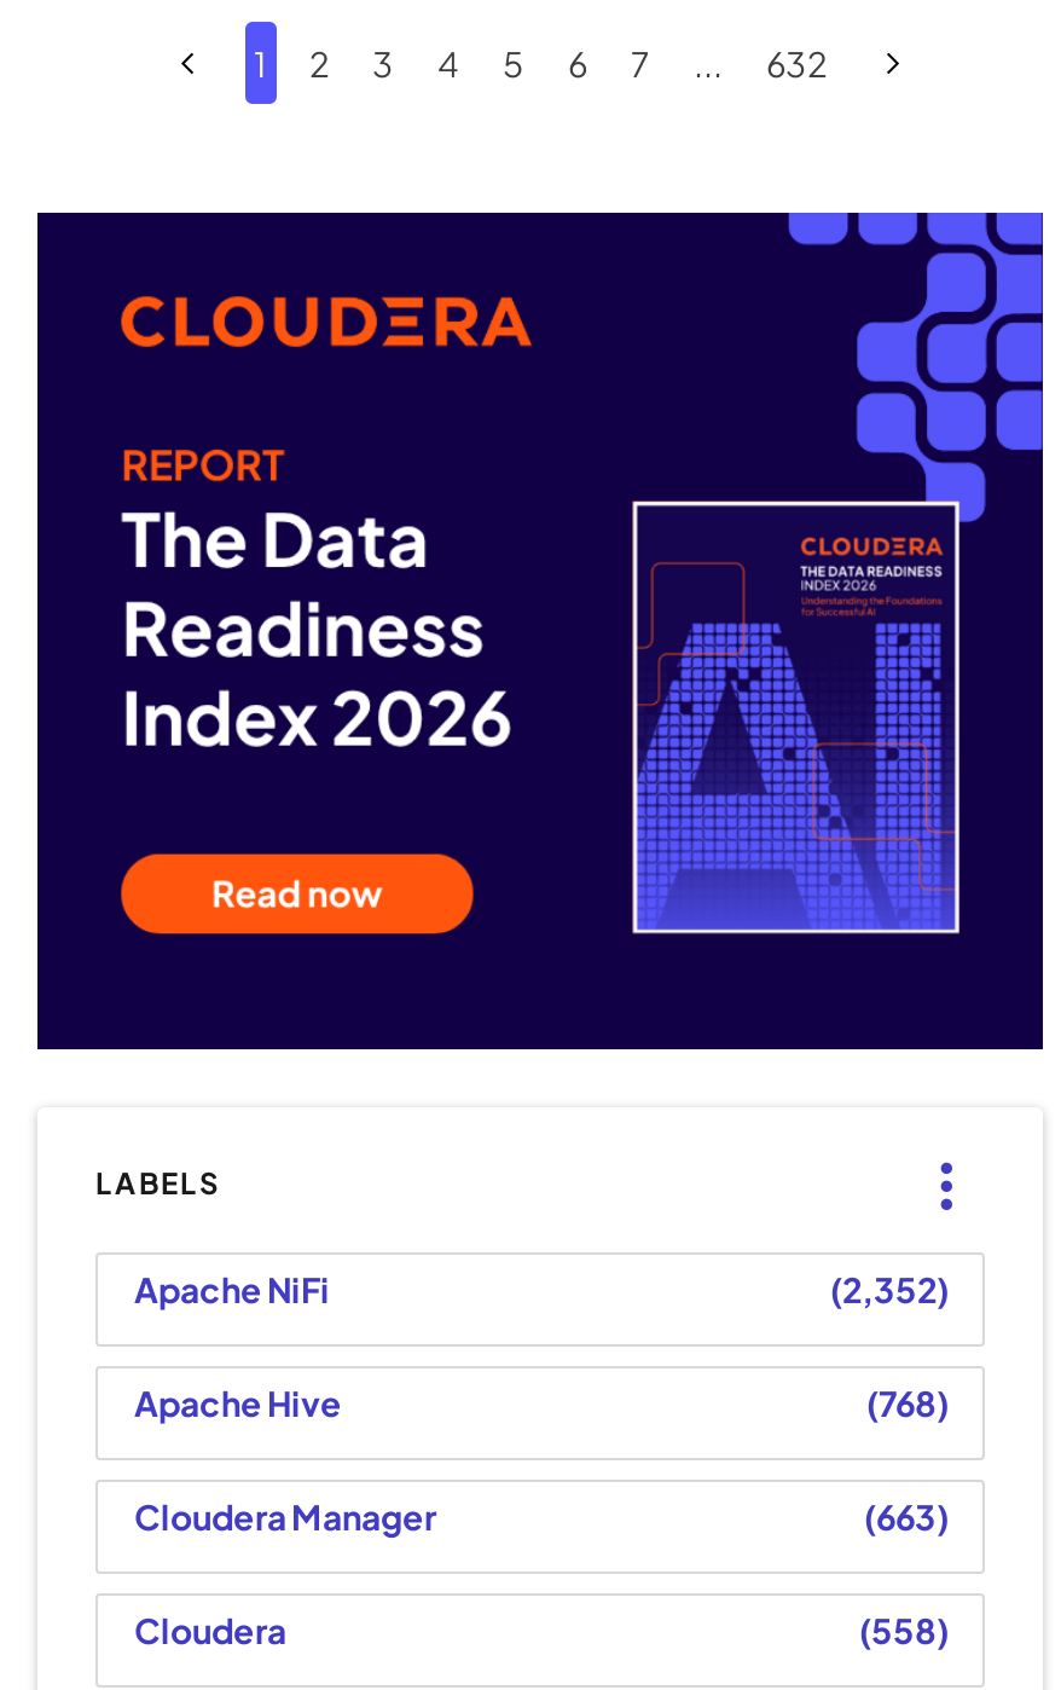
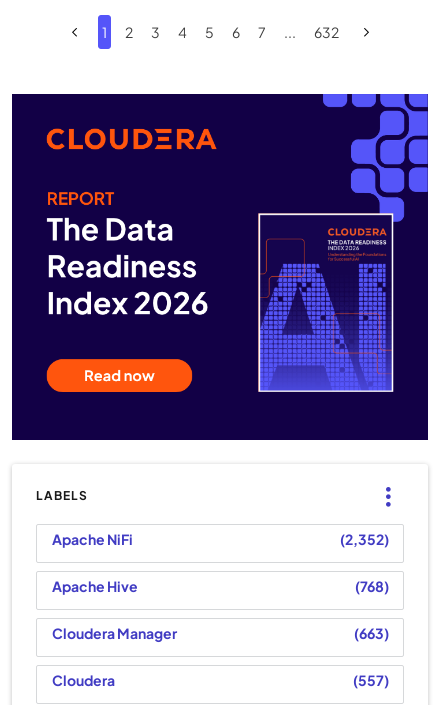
[871,1608,937,1652] 558 -> [358,671,384,689] 557

